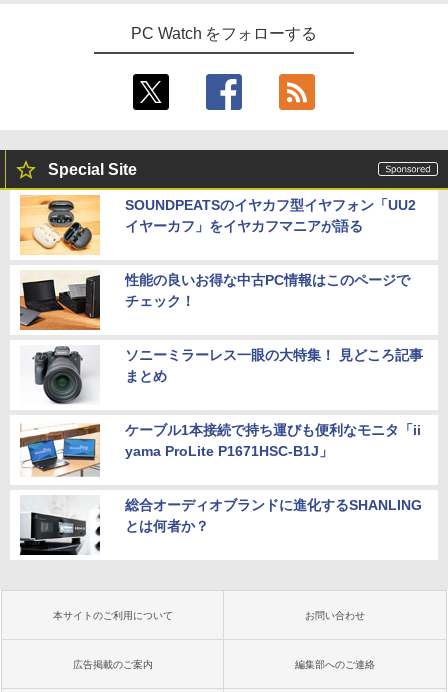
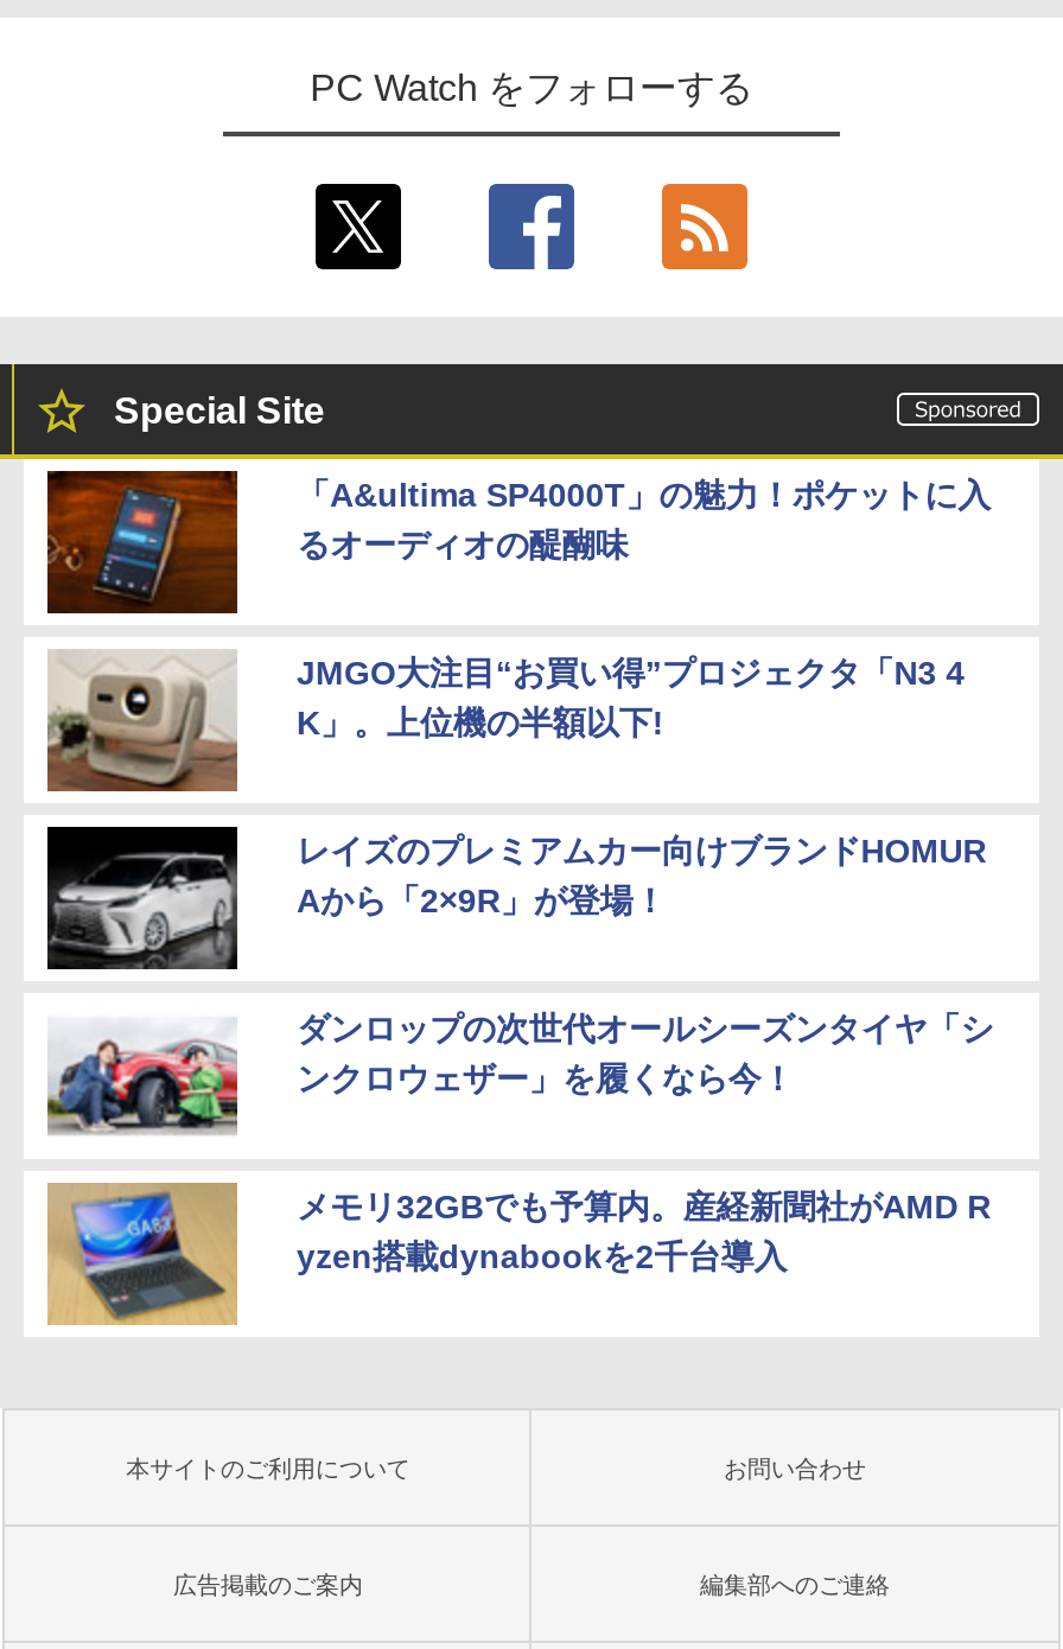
[19,194,416,255] [image] | SOUNDPEATSのイヤカフ型イヤフォン「UU2 | イヤーカフ」をイヤカフマニアが語る -> [45,469,991,616] [image] | 「A&ultima SP4000T」の魅力！ポケットに入 | るオーディオの醍醐味
[19,272,410,331] [image] | 性能の良いお得な中古PC情報はこのページで | チェック！ -> [47,651,965,794] [image] | JMGO大注目“お買い得”プロジェクタ「N3 4 | K」。上位機の半額以下!
[20,345,423,405] [image] | ソニーミラーレス一眼の大特集！ 見どころ記事 | まとめ -> [45,824,986,972] [image] | レイズのプレミアムカー向けブランドHOMUR | Aから「2×9R」が登場！
[19,422,421,478] [image] | ケーブル1本接続で持ち運びも便利なモニタ「ii | yama ProLite P1671HSC-B1J」 -> [45,1010,993,1138] [image] | ダンロップの次世代オールシーズンタイヤ「シ | ンクロウェザー」を履くなら今！
[19,495,422,556] [image] | 総合オーディオブランドに進化するSHANLING | とは何者か？ -> [47,1183,991,1328] [image] | メモリ32GBでも予算内。産経新聞社がAMD R | yzen搭載dynabookを2千台導入

